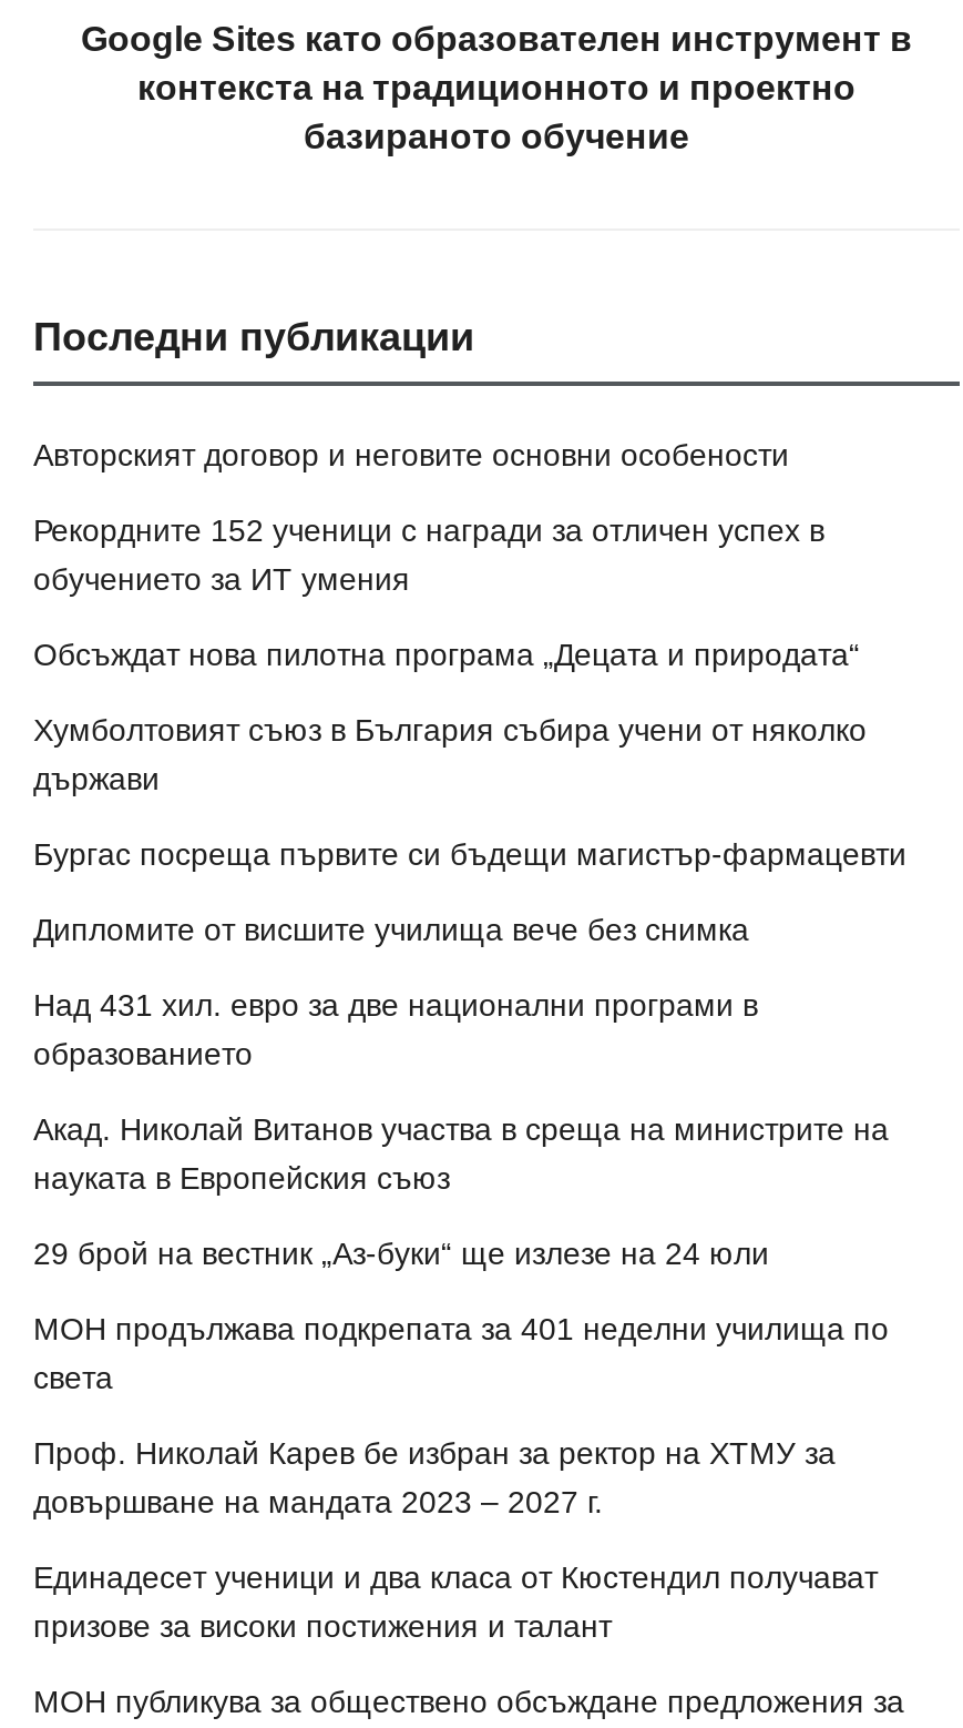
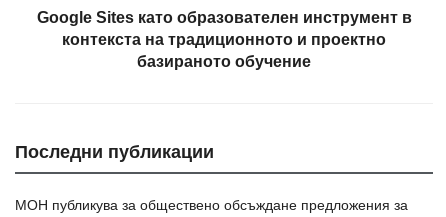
[33,437,906,1644] Авторският договор и неговите основни особености | Рекордните 152 ученици с награди за отличен успех в | обучението за ИТ умения | Обсъждат нова пилотна програма „Децата и природата“ | Хумболтовият съюз в България събира учени от няколко | държави | Бургас посреща първите си бъдещи магистър-фармацевти | Дипломите от висшите училища вече без снимка | Над 431 хил. евро за две национални програми в | образованието | Акад. Николай Витанов участва в среща на министрите на | науката в Европейския съюз | 29 брой на вестник „Аз-буки“ ще излезе на 24 юли | МОН продължава подкрепата за 401 неделни училища по | света | Проф. Николай Карев бе избран за ректор на ХТМУ за | довършване на мандата 2023 – 2027 г. | Единадесет ученици и два класа от Кюстендил получават | призове за високи постижения и талант -> none

